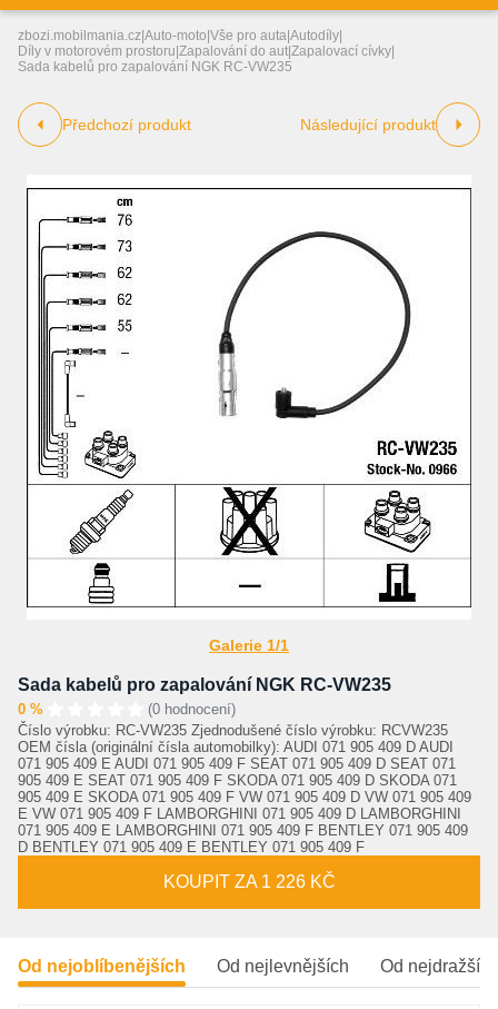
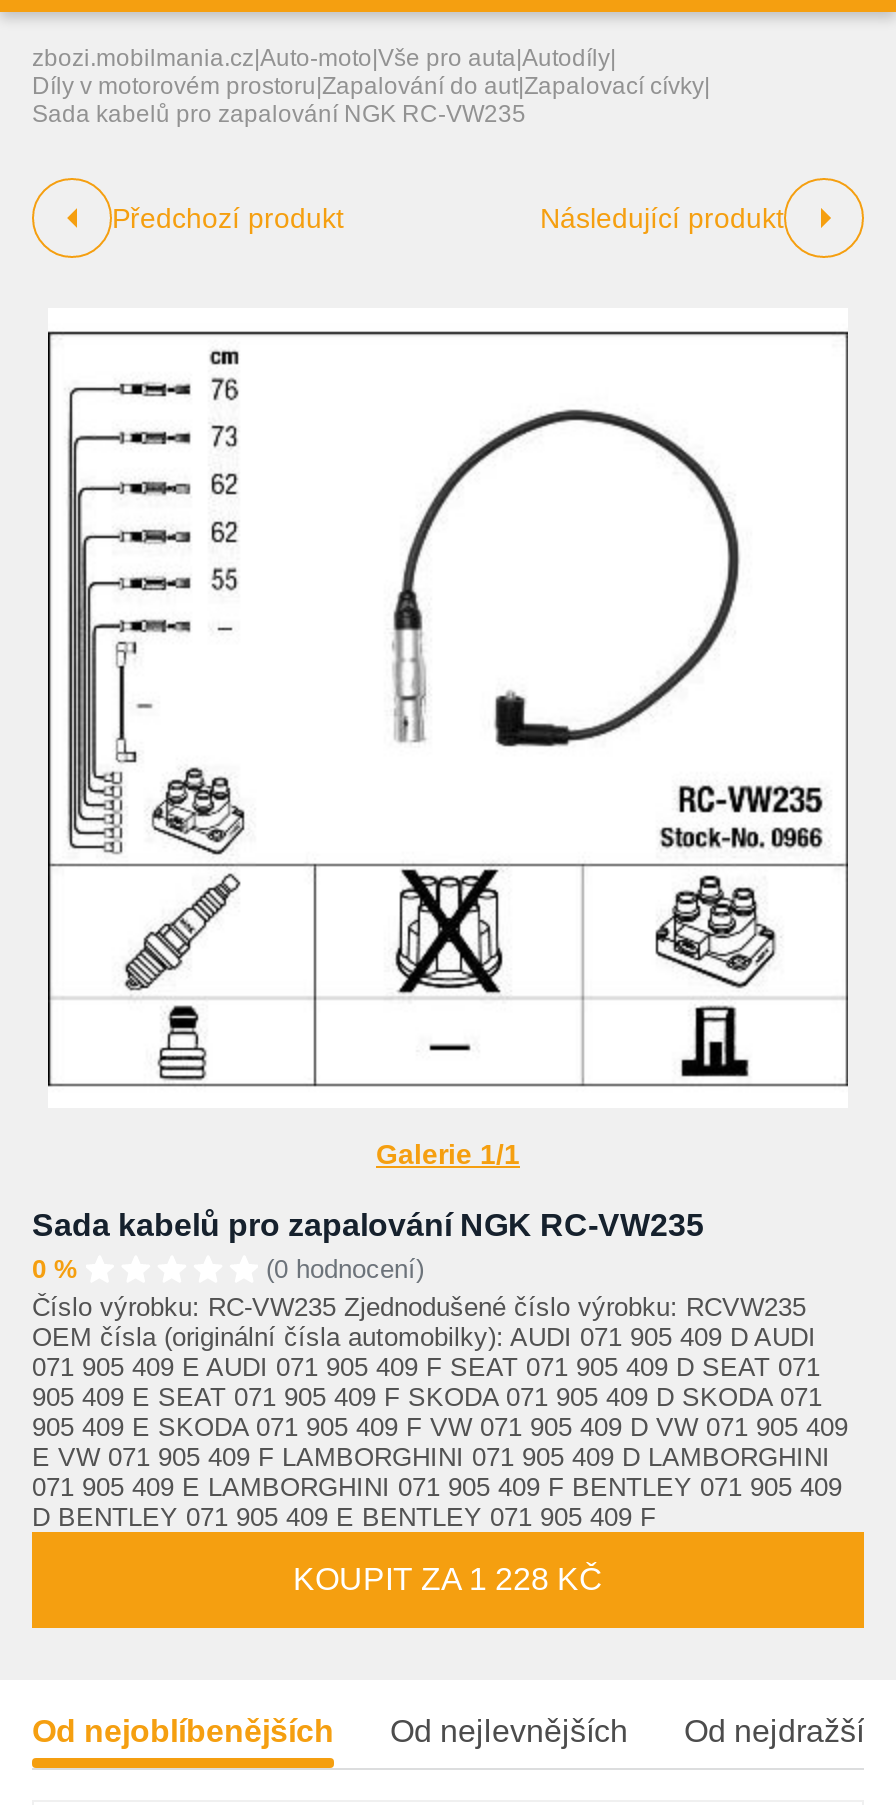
[163,872,335,891] KOUPIT ZA 1 226 KČ -> [293,1561,603,1595] KOUPIT ZA 1 228 KČ

